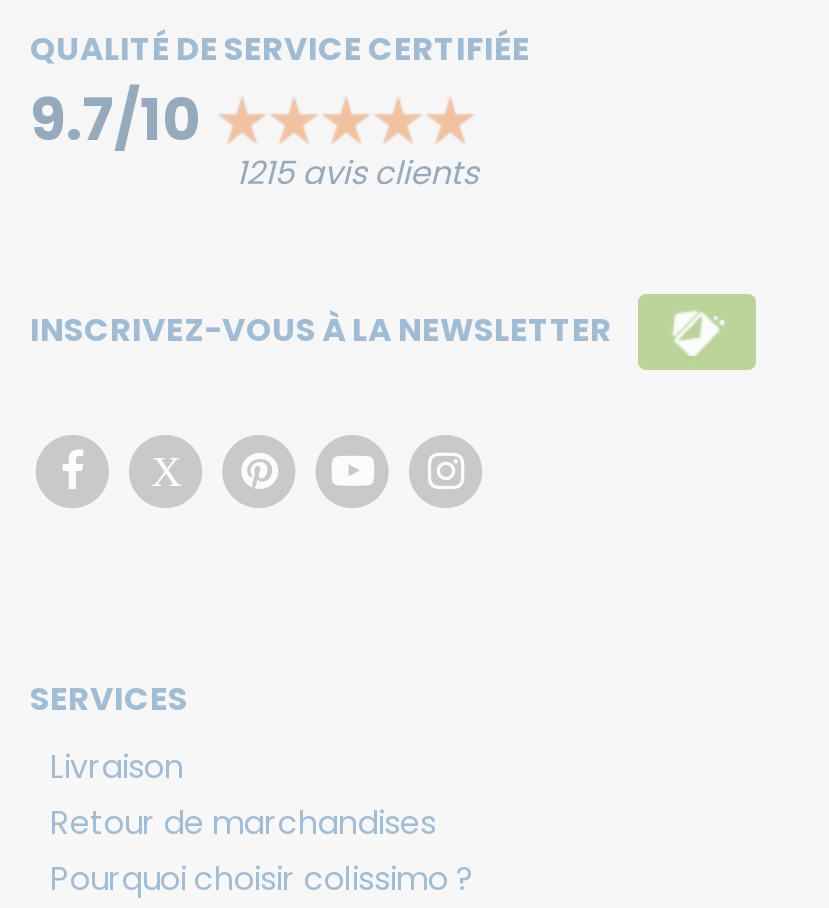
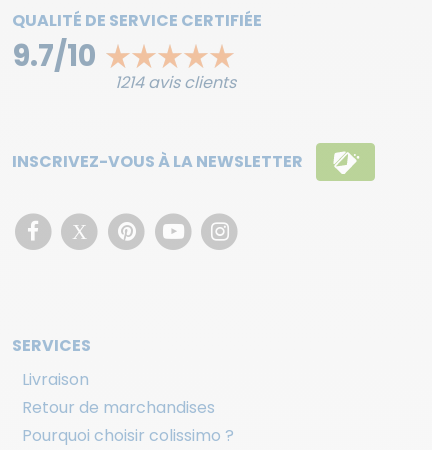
[236,150,478,196] 1215 avis clients -> [115,71,236,94] 1214 avis clients

